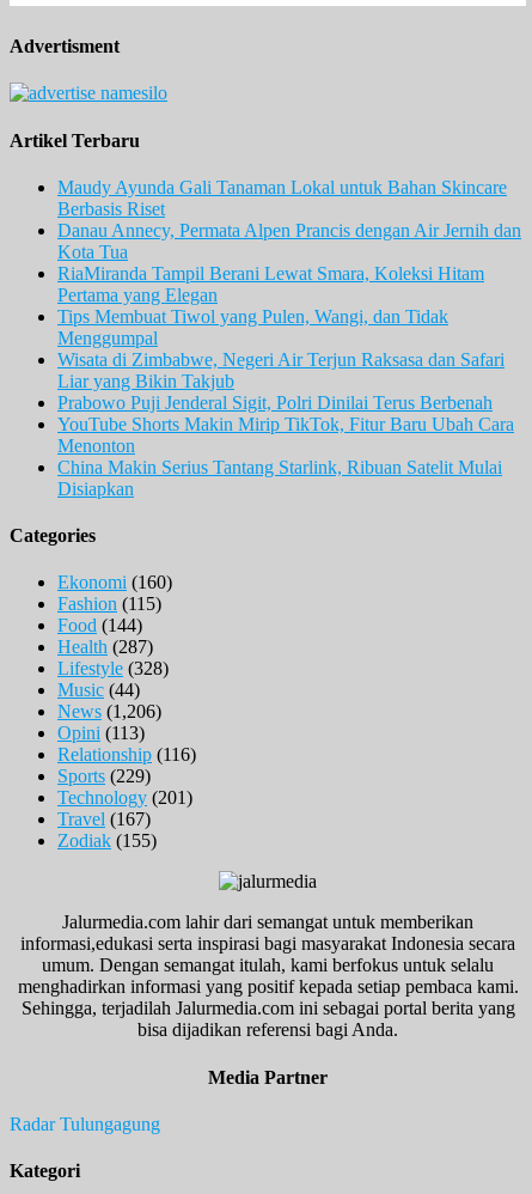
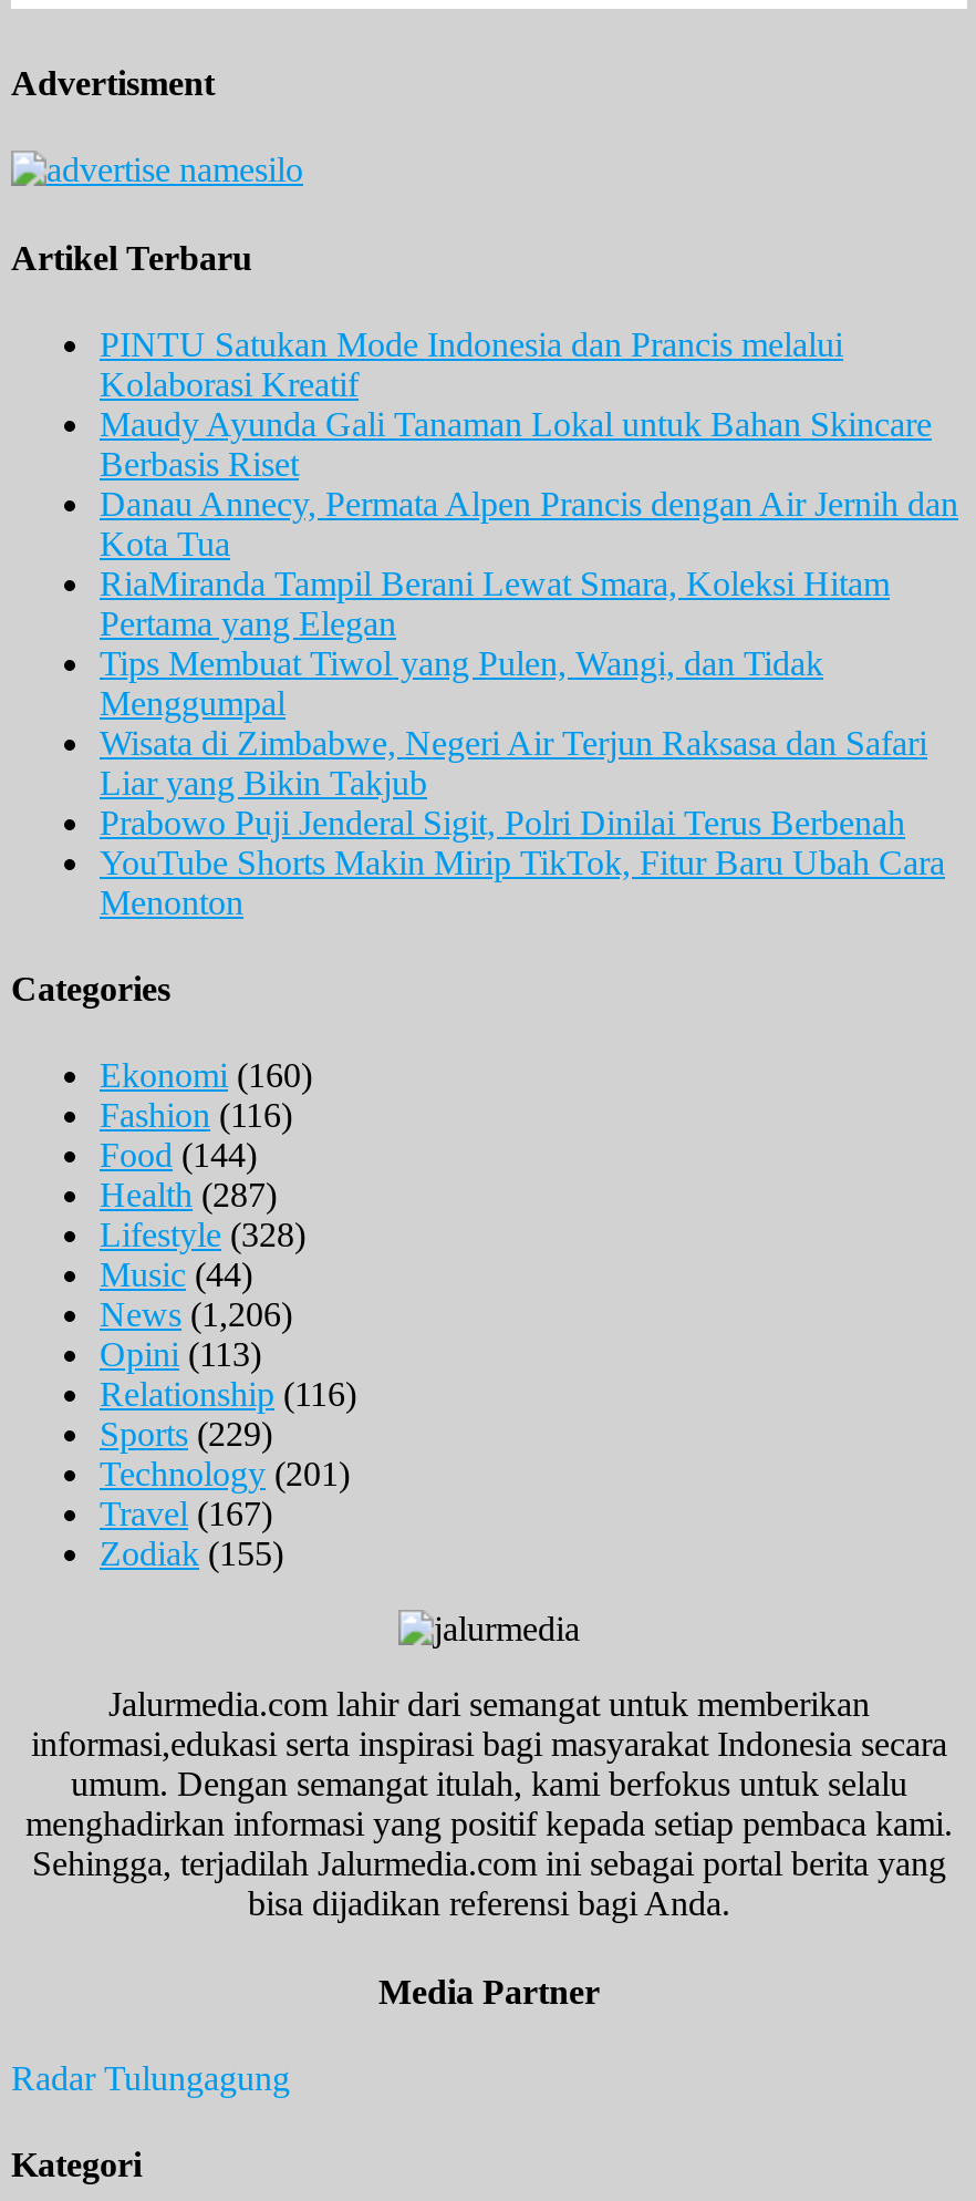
none -> [100,325,843,403] PINTU Satukan Mode Indonesia dan Prancis melalui | Kolaborasi Kreatif
moved [57,177,521,456] -> [100,405,958,921]: Maudy Ayunda Gali Tanaman Lokal untuk Bahan Skincare | Berbasis Riset | Danau Annecy, Permata Alpen Prancis dengan Air Jernih dan | ... | YouTube Shorts Makin Mirip TikTok, Fitur Baru Ubah Cara | Menonton
[57,457,502,499] China Makin Serius Tantang Starlink, Ribuan Satelit Mulai | Disiapkan -> none
[57,594,161,614] Fashion (115) -> [100,1097,292,1135] Fashion (116)

